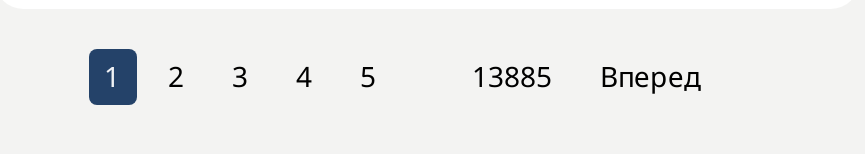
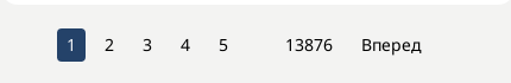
[472,56,702,94] 13885 Вперед -> [285,33,421,56] 13876 Вперед

